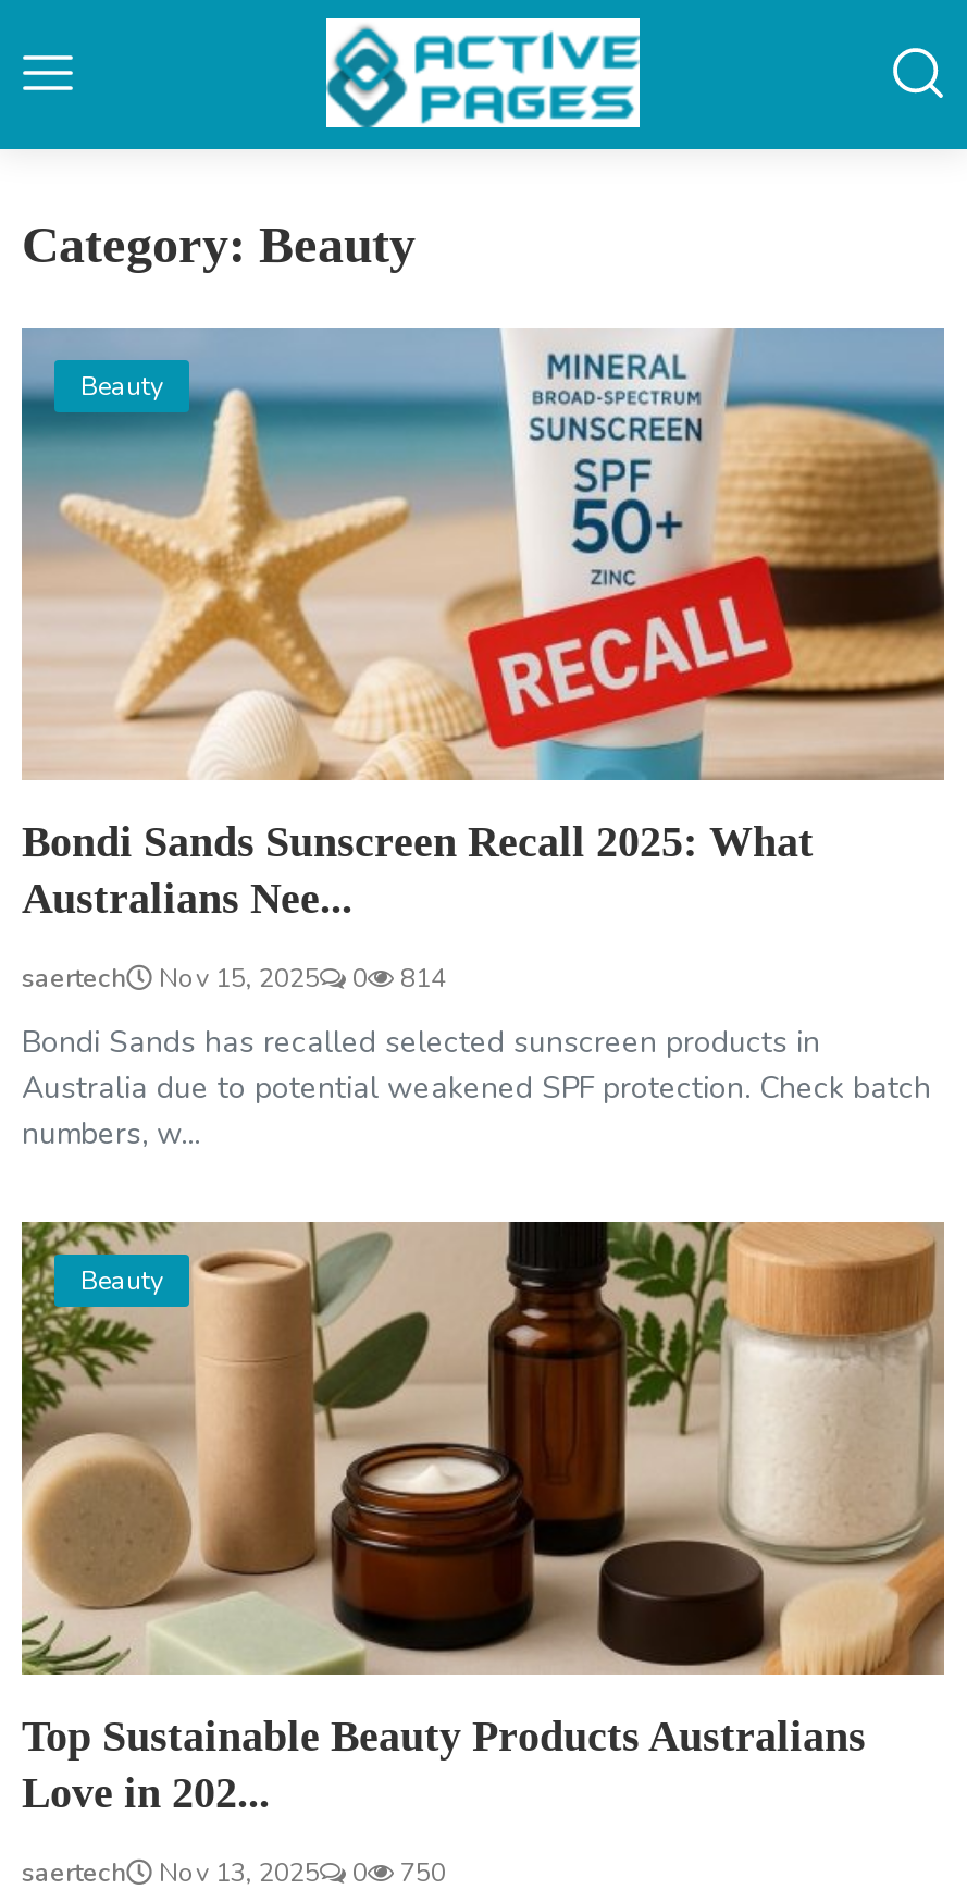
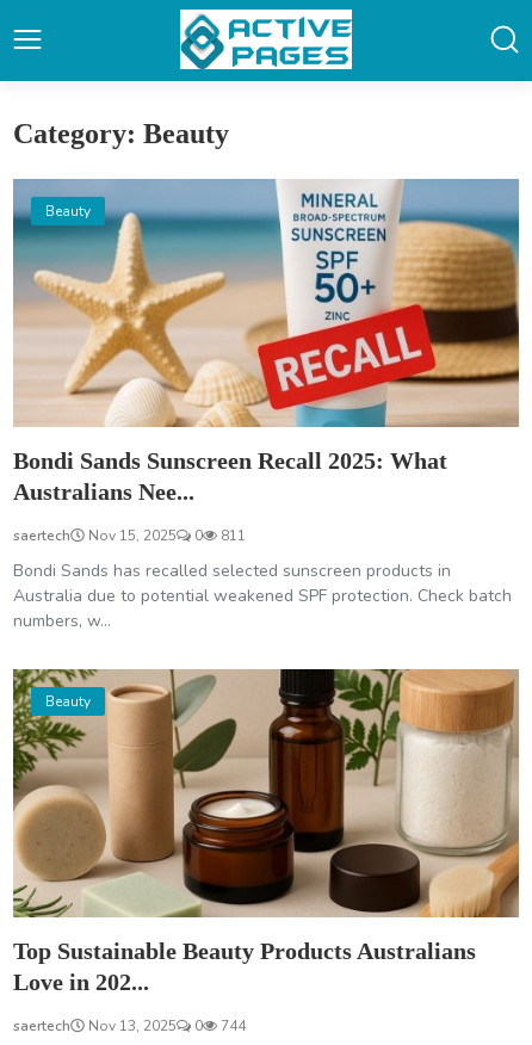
[394,960,446,995] 814 -> [217,526,246,545] 811
[394,1854,446,1889] 750 -> [217,1016,246,1035] 744

